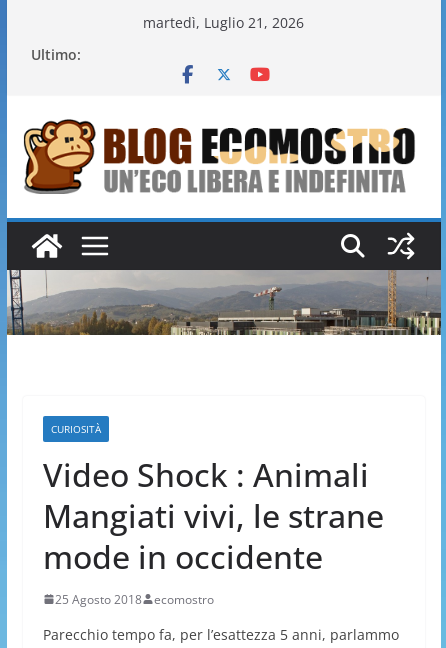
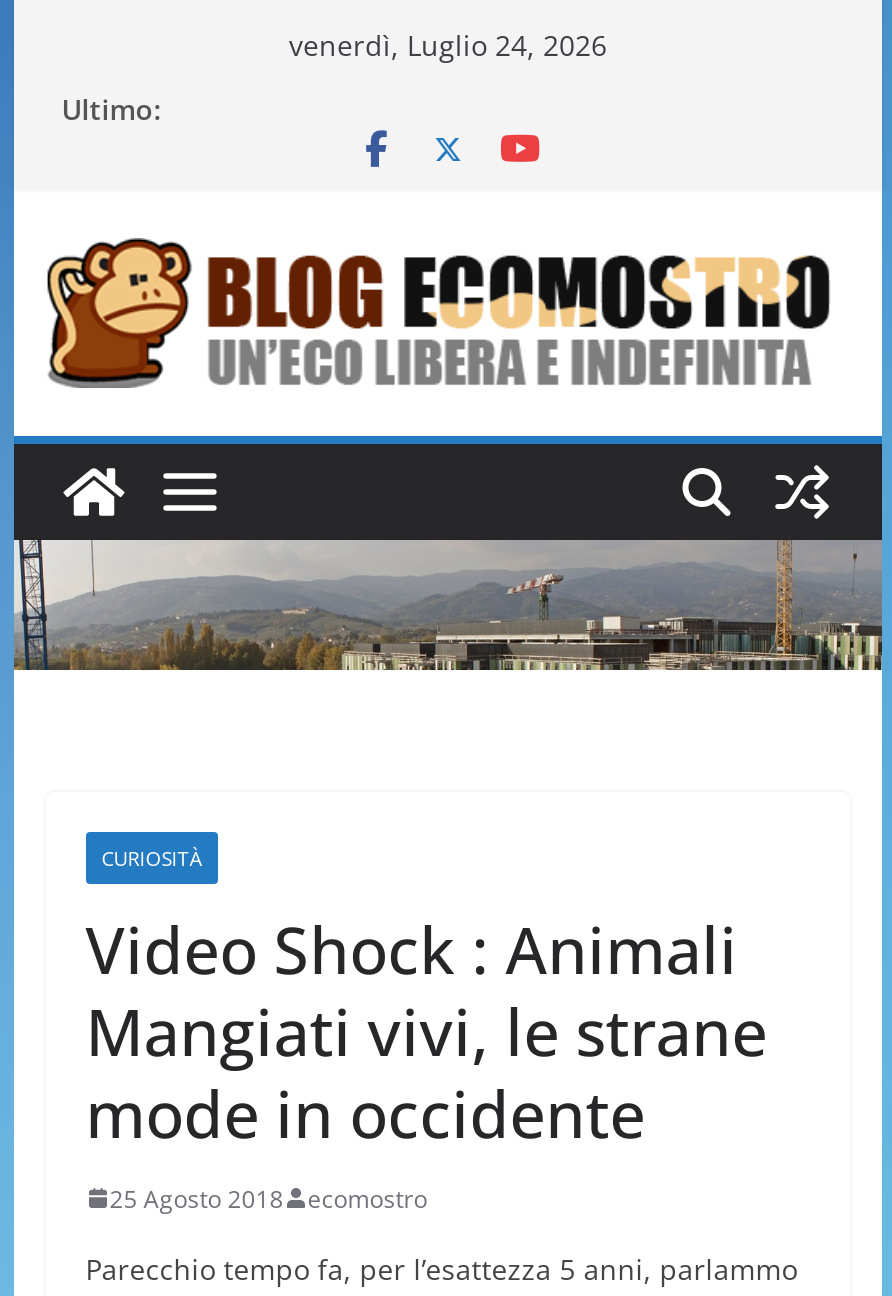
[143,13,304,32] martedì, Luglio 21, 2026 -> [289,26,607,64] venerdì, Luglio 24, 2026

